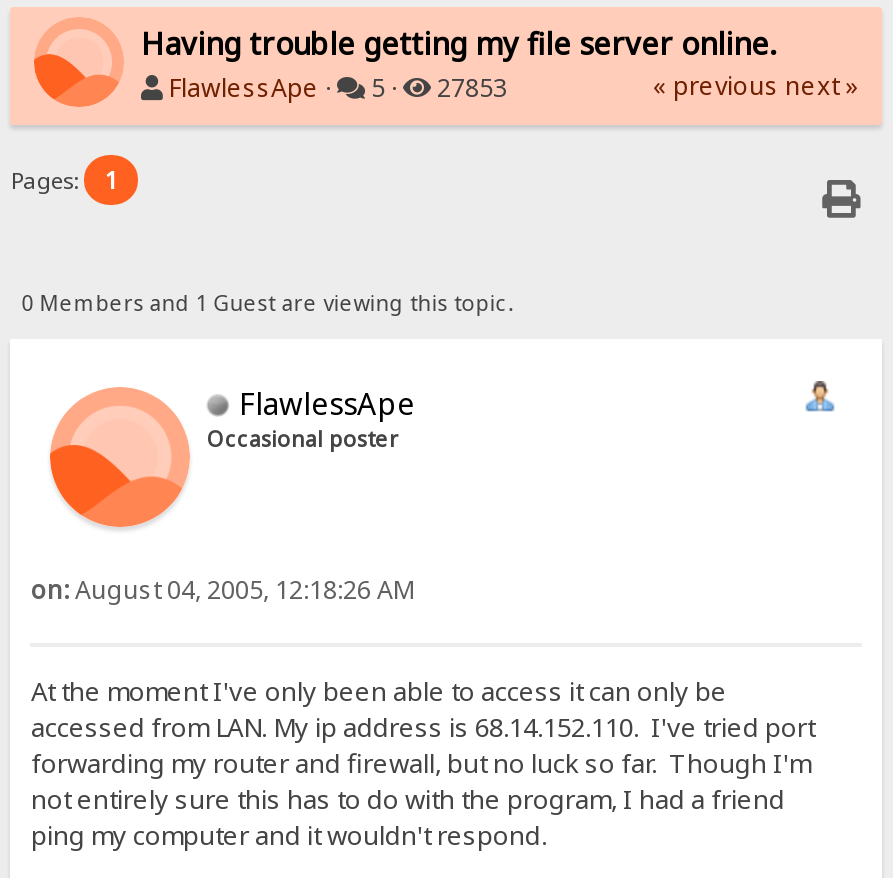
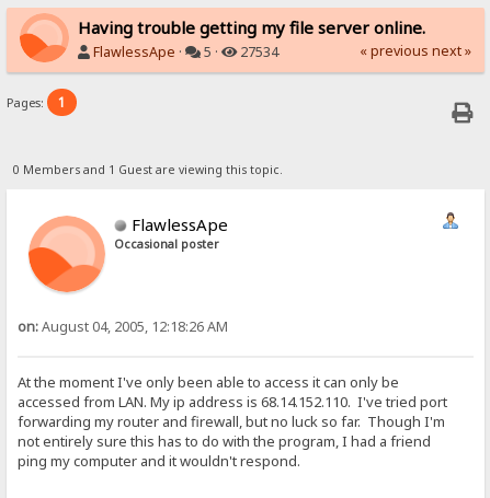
[431,71,507,105] 27853 -> [237,42,279,61] 27534

